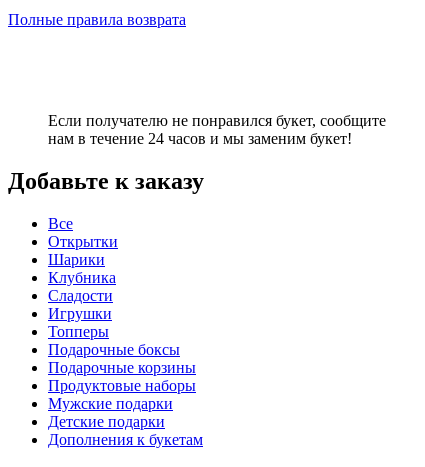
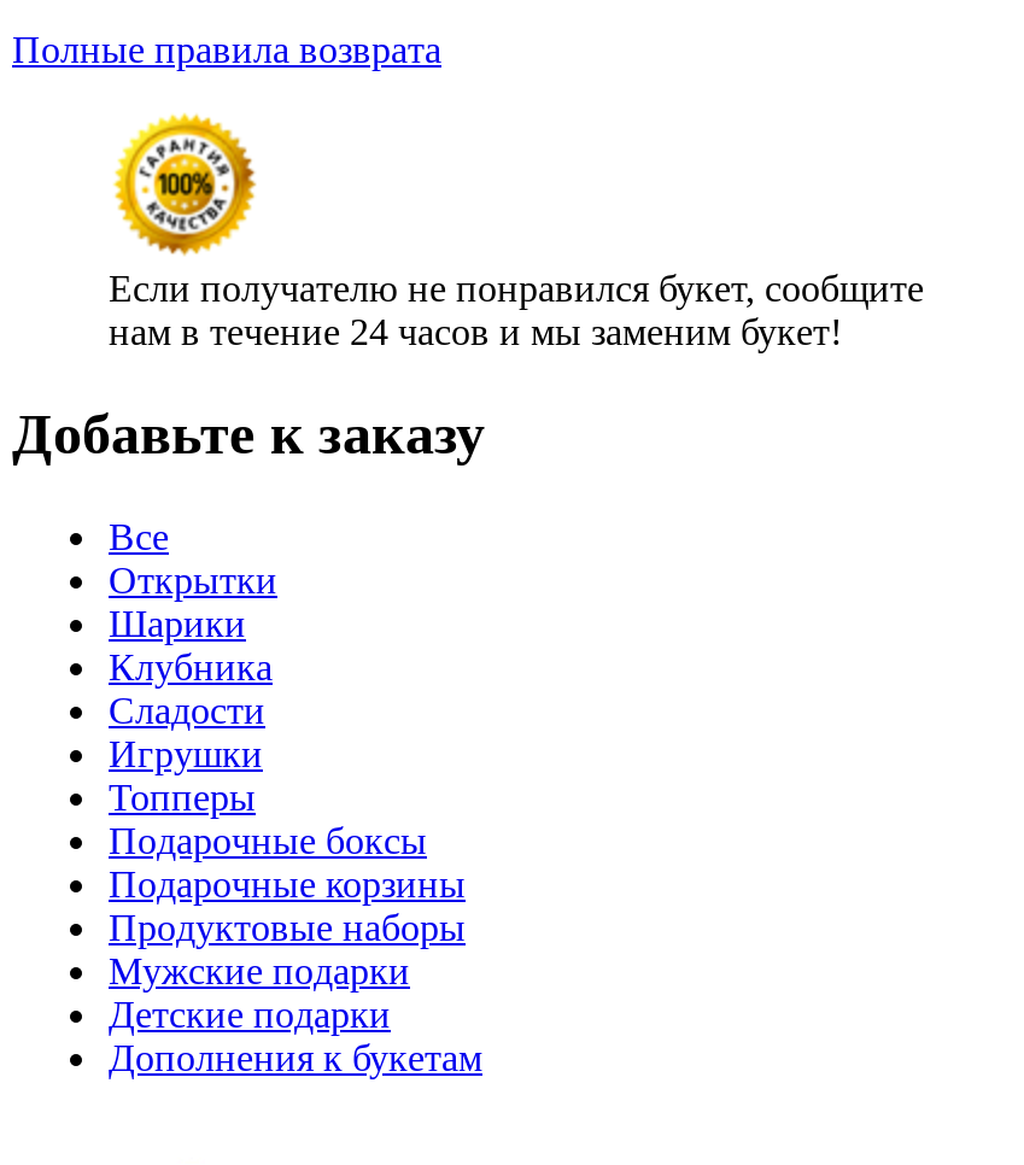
none -> [111,111,258,258] [image]

